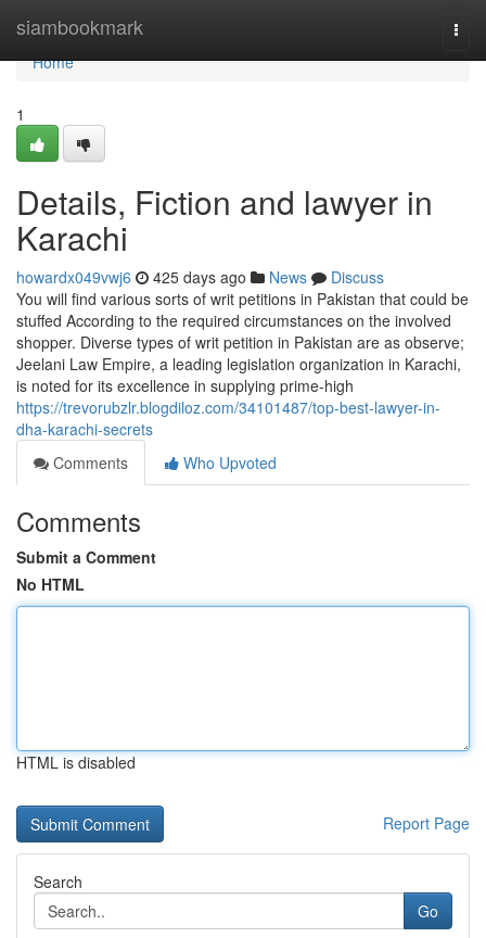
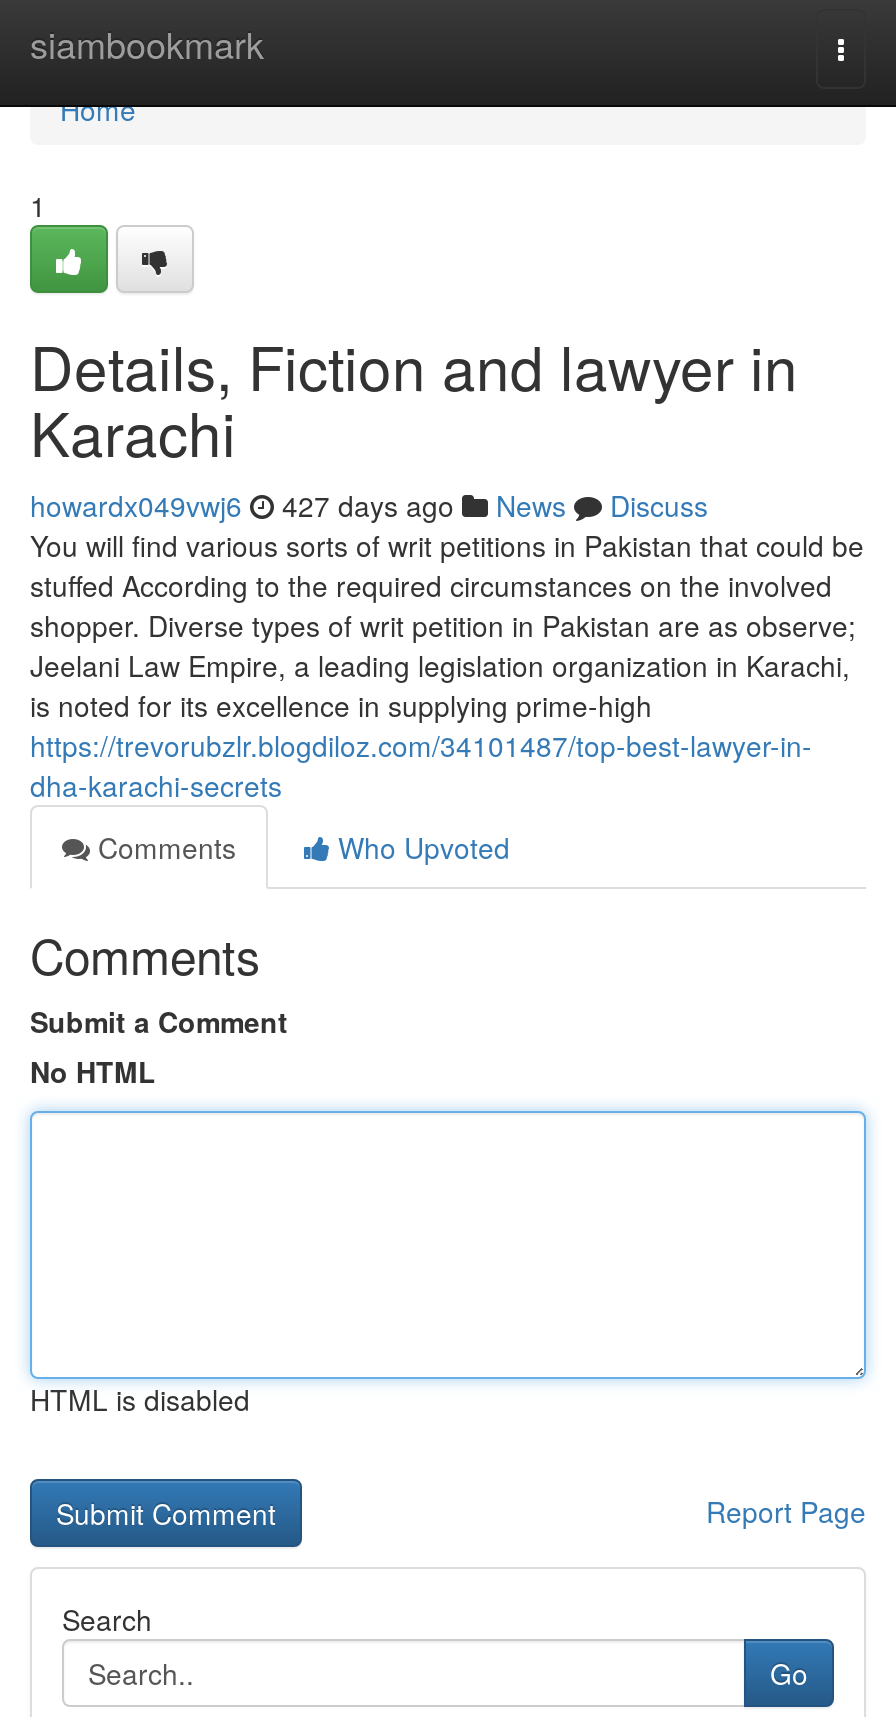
[16,266,384,288] howardx049vwj6 425 days ago News Discuss -> [30,485,708,525] howardx049vwj6 427 days ago News Discuss

